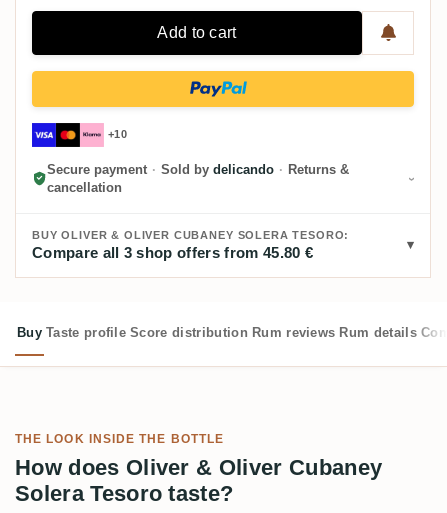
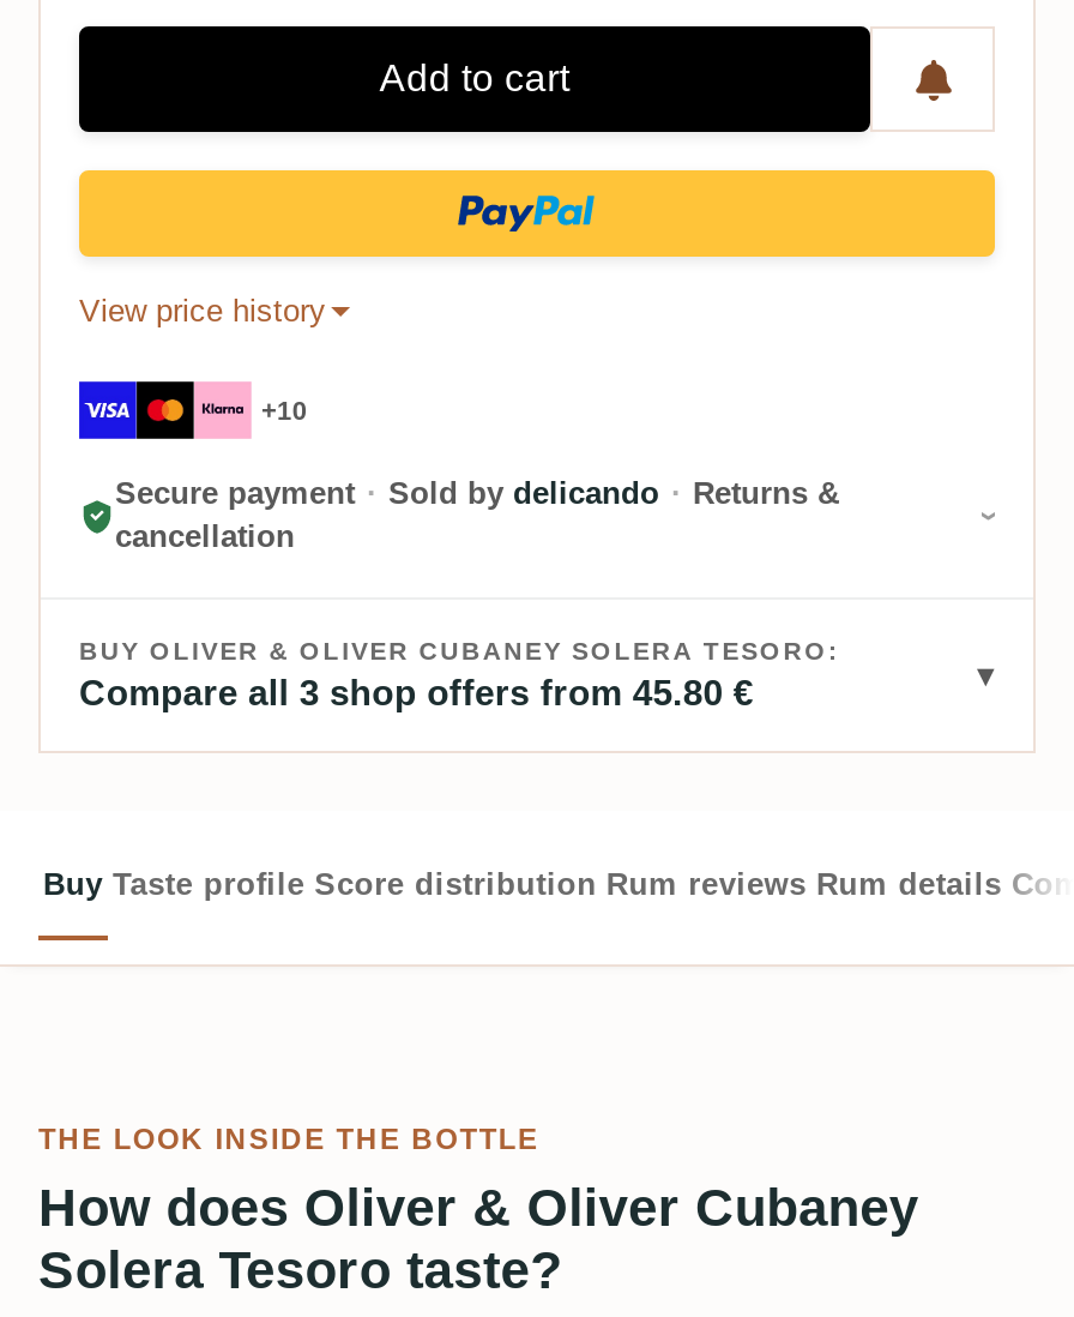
none -> [79,292,326,328] View price history

